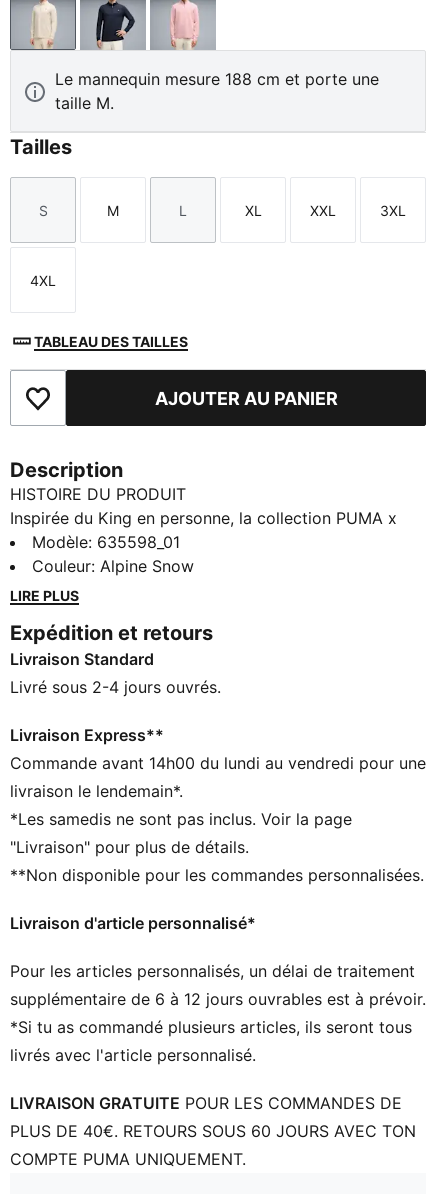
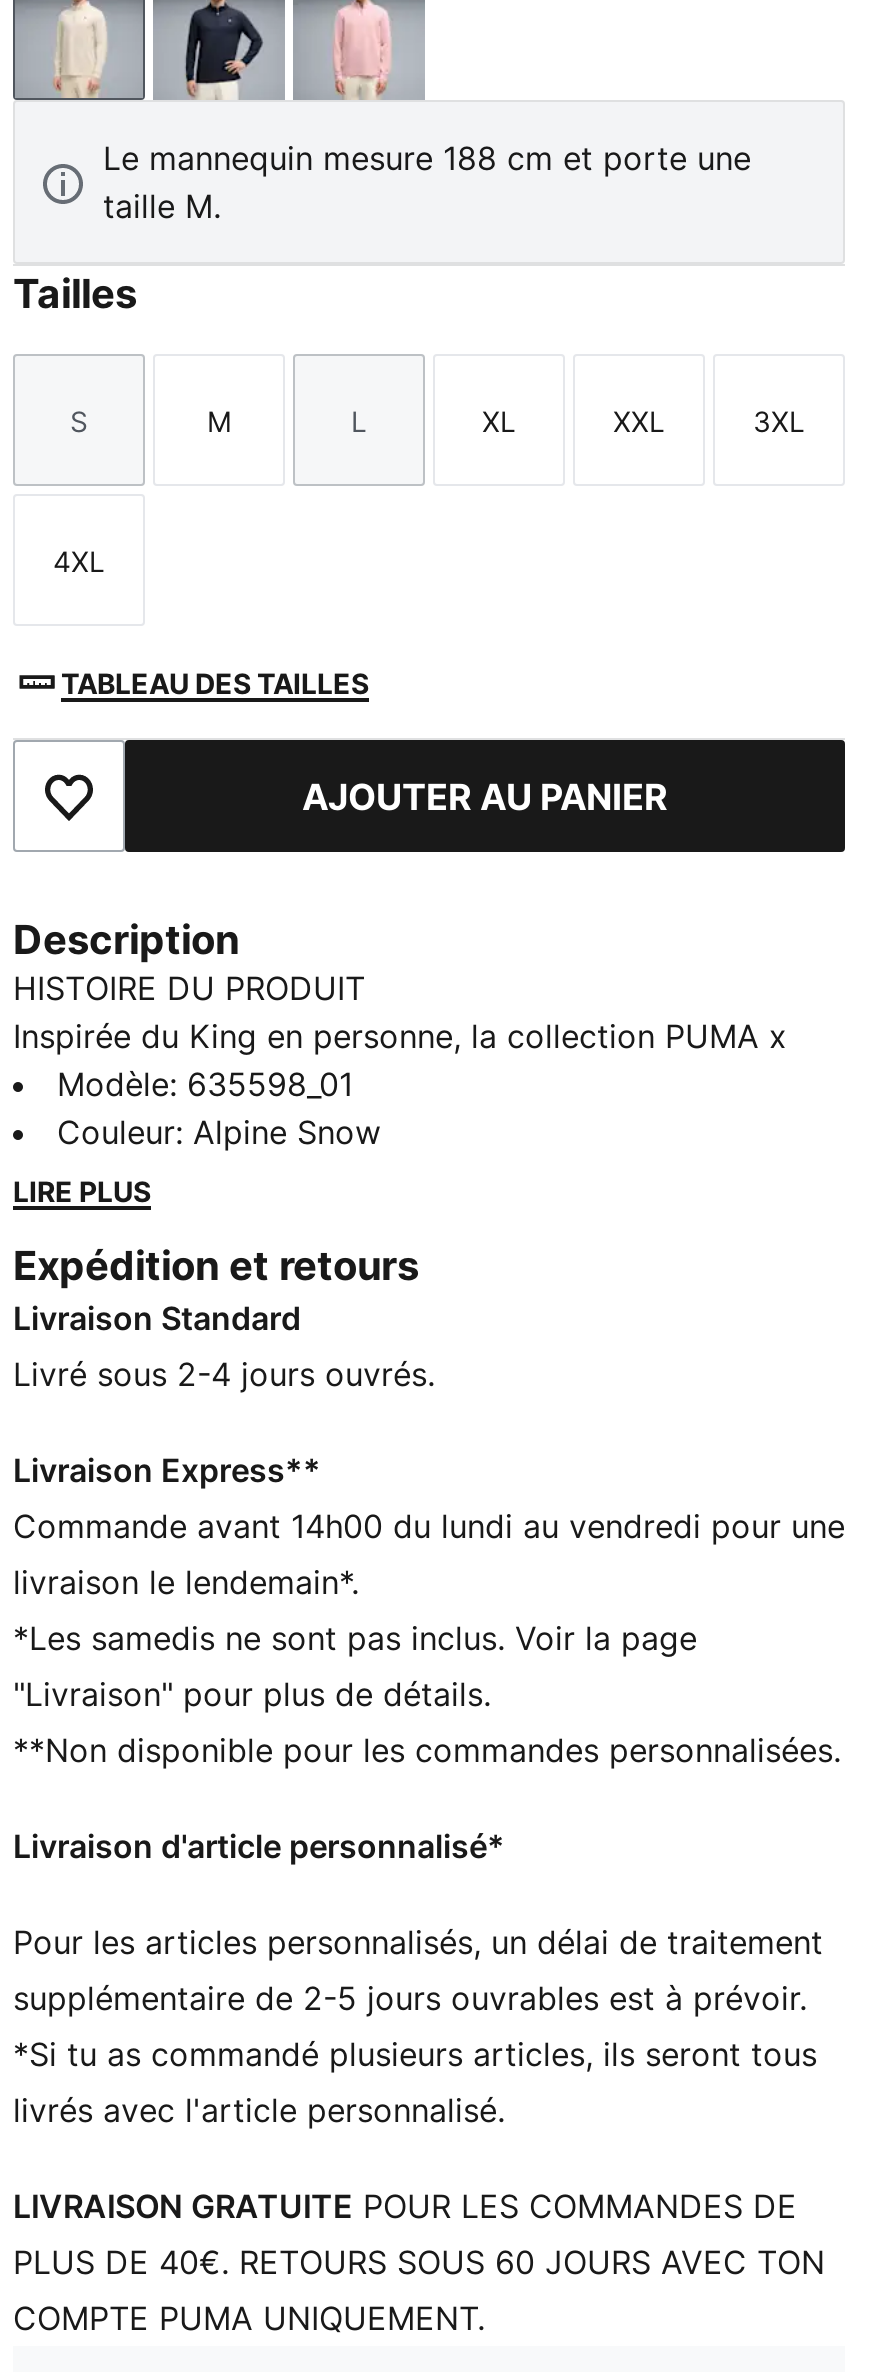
[10,989,426,1009] supplémentaire de 6 à 12 jours ouvrables est à prévoir. -> [13,1978,807,2018] supplémentaire de 2-5 jours ouvrables est à prévoir.

